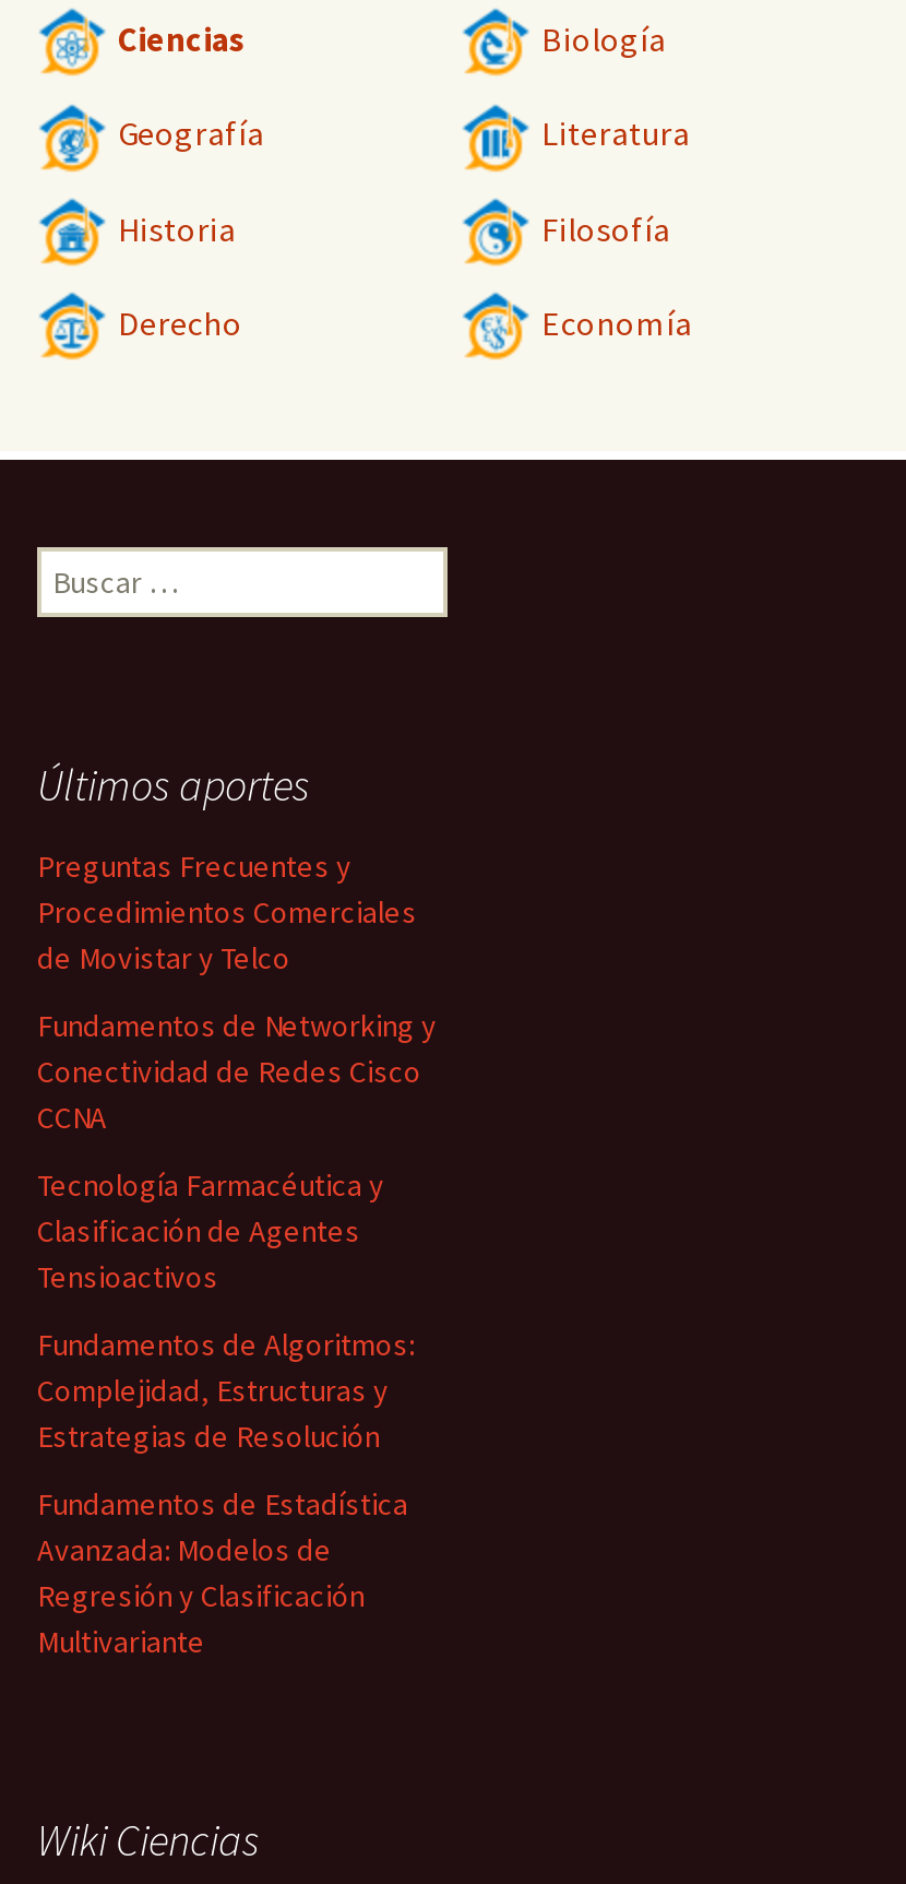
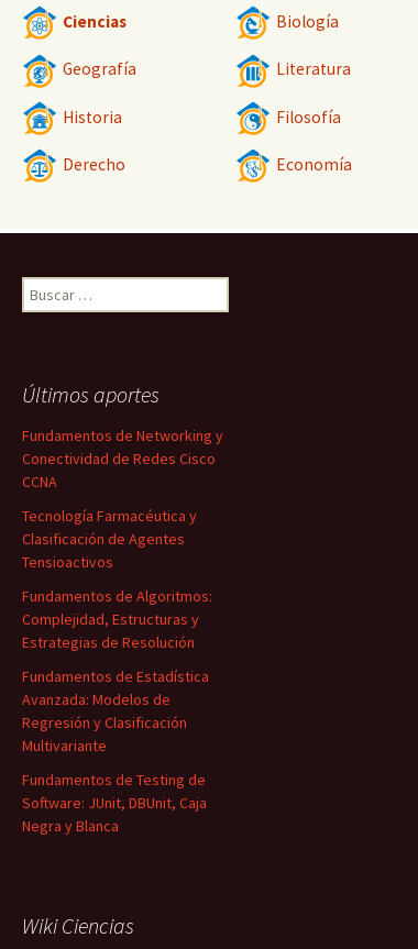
[37,846,417,977] Preguntas Frecuentes y | Procedimientos Comerciales | de Movistar y Telco -> none
moved [37,1006,437,1661] -> [22,426,223,755]: Fundamentos de Networking y | Conectividad de Redes Cisco | CCNA | ... | Regresión y Clasificación | Multivariante
none -> [22,770,207,836] Fundamentos de Testing de | Software: JUnit, DBUnit, Caja | Negra y Blanca

